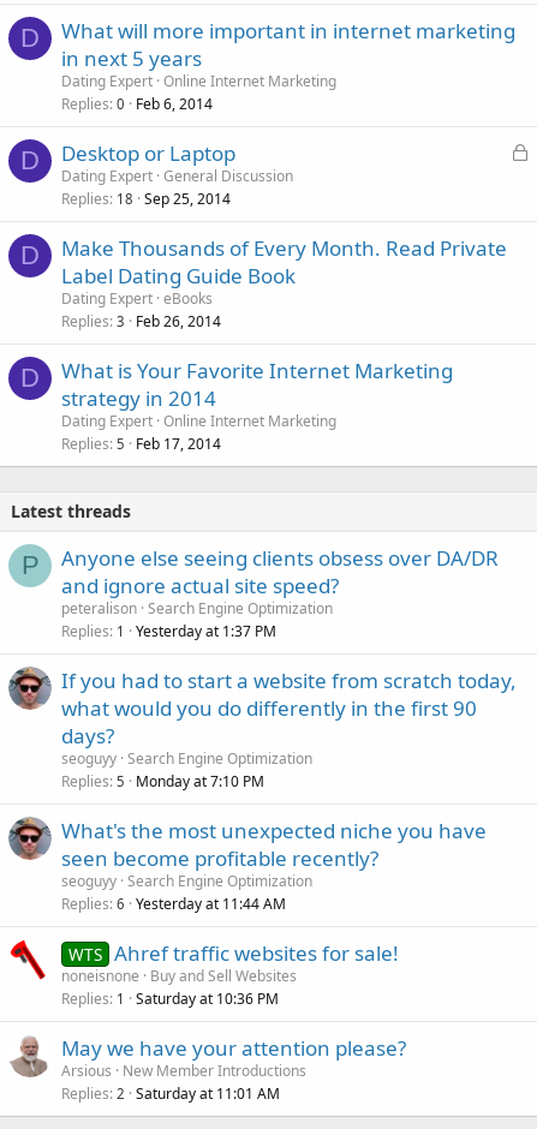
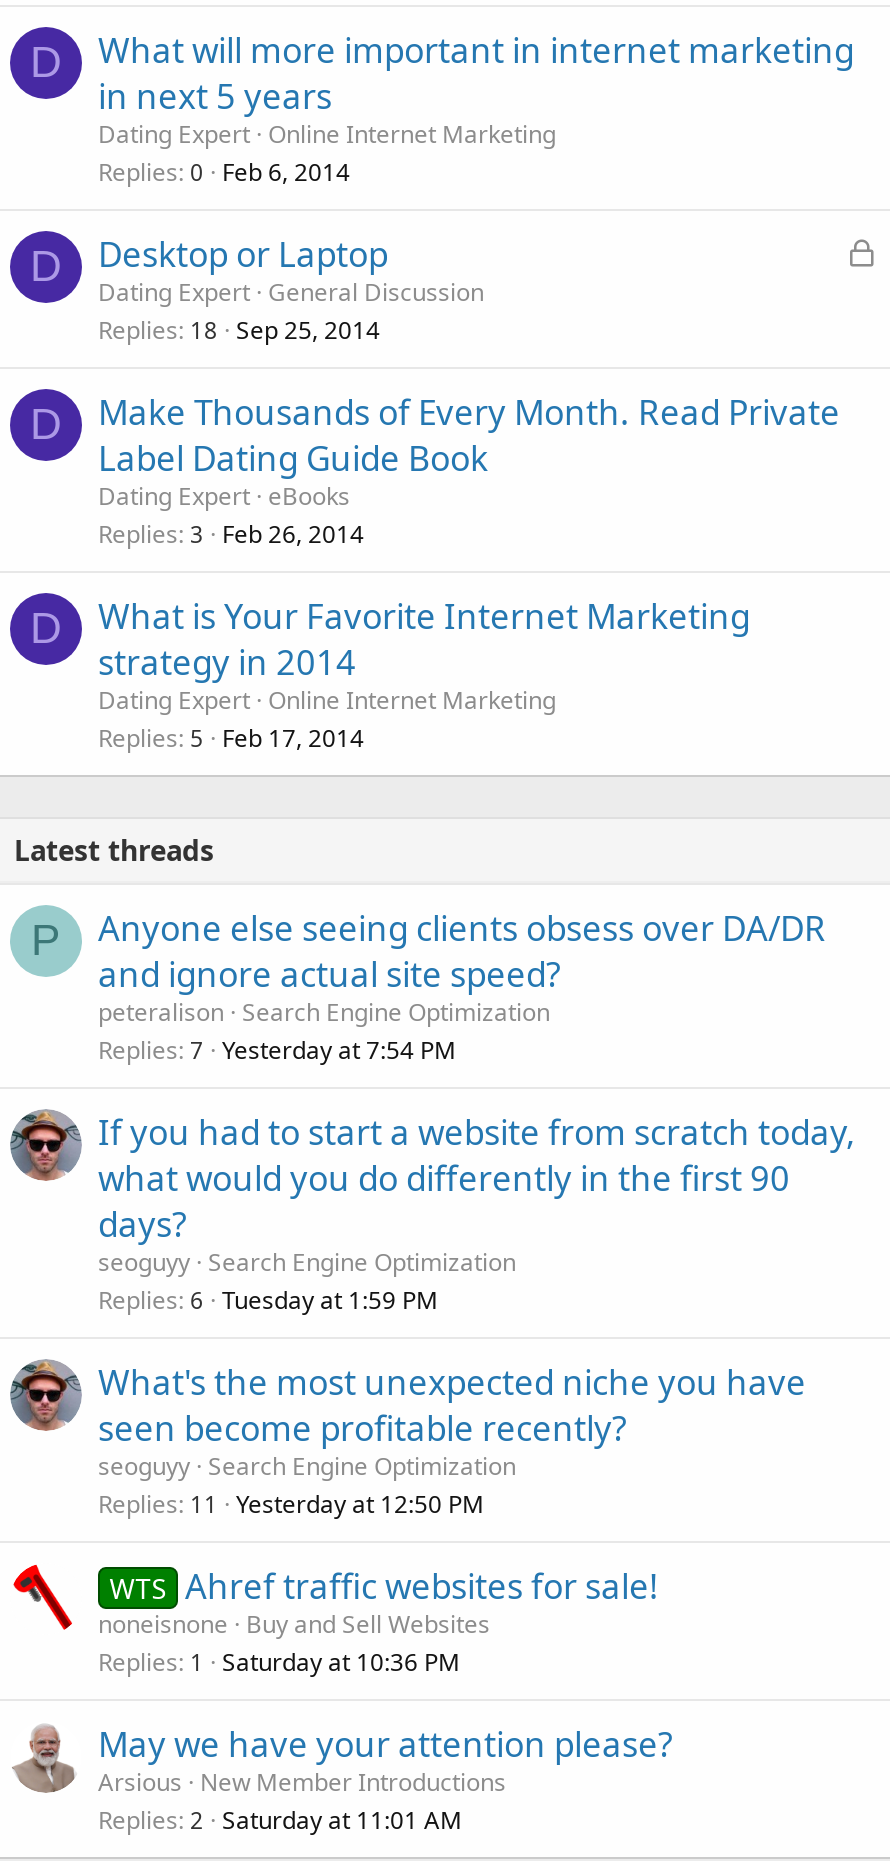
[61,621,276,641] Replies 1 Yesterday at 1:37 PM -> [98,1033,456,1067] Replies 7 Yesterday at 7:54 PM
[61,771,264,792] Replies 5 Monday at 7:10 PM -> [98,1283,438,1317] Replies 6 Tuesday at 1:59 PM
[61,894,286,914] Replies 6 Yesterday at 11:44 AM -> [98,1487,484,1521] Replies 11 Yesterday at 12:50 PM

